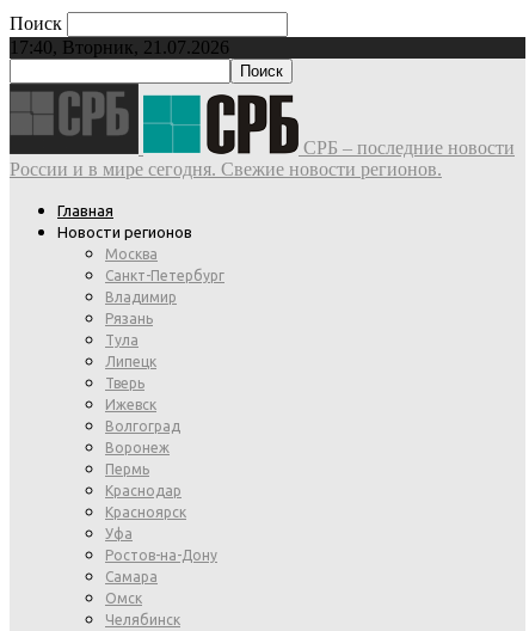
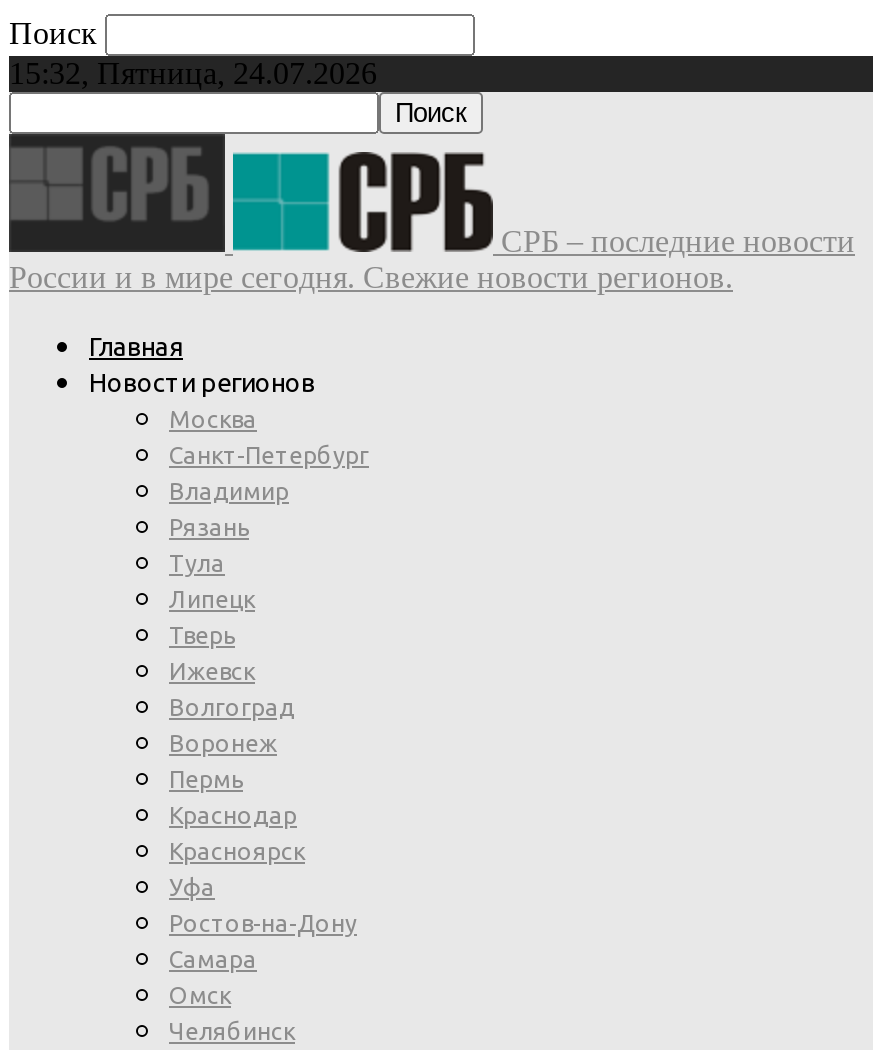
[10,37,229,57] 17:40, Вторник, 21.07.2026 -> [9,56,377,90] 15:32, Пятница, 24.07.2026

